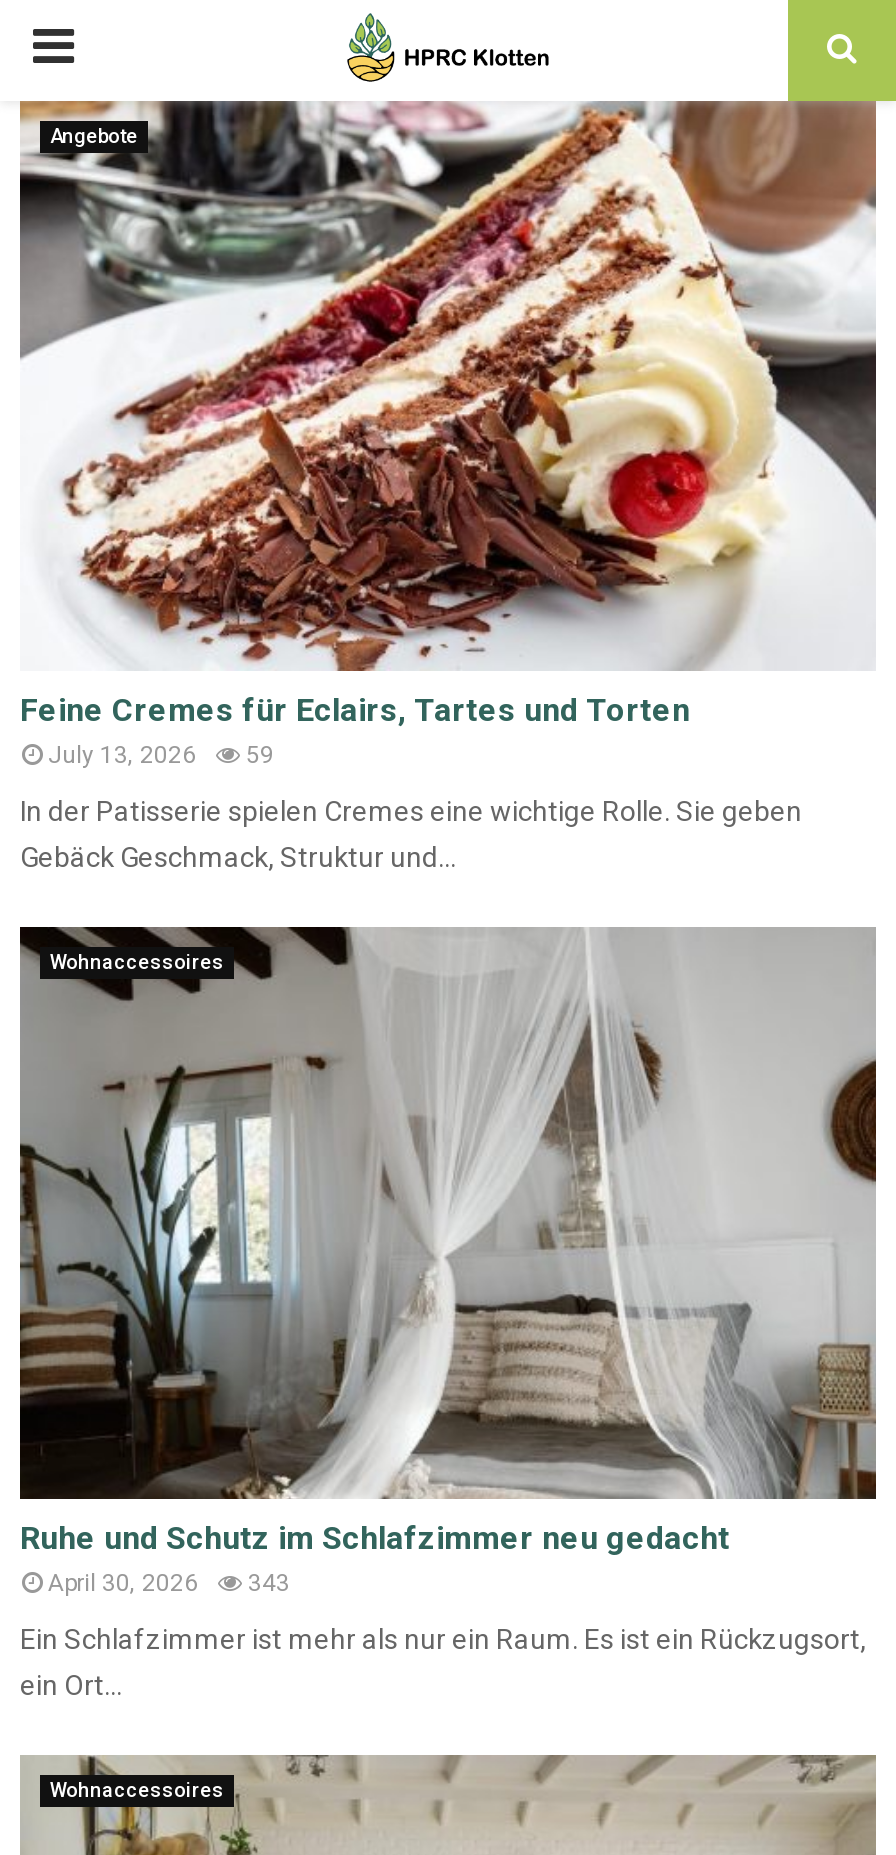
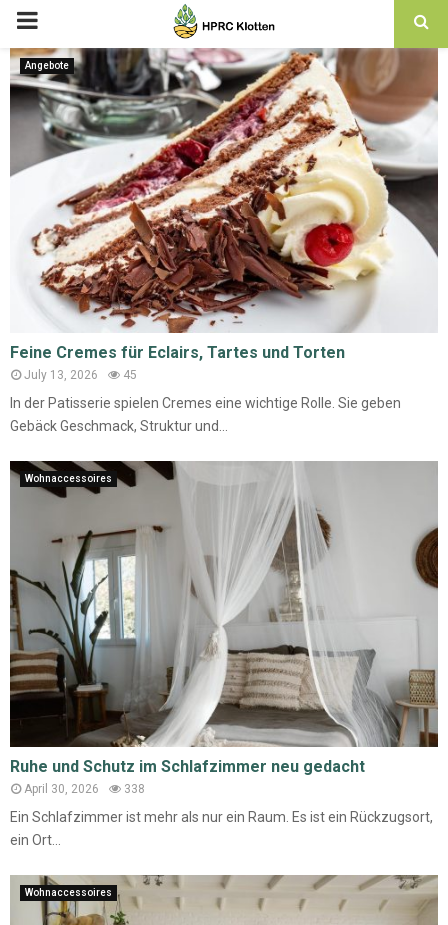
[48,742,274,770] July 13, 2026 59 -> [24,368,137,382] July 13, 2026 45
[48,1568,290,1596] April 30, 2026 343 -> [24,782,145,796] April 30, 2026 338

